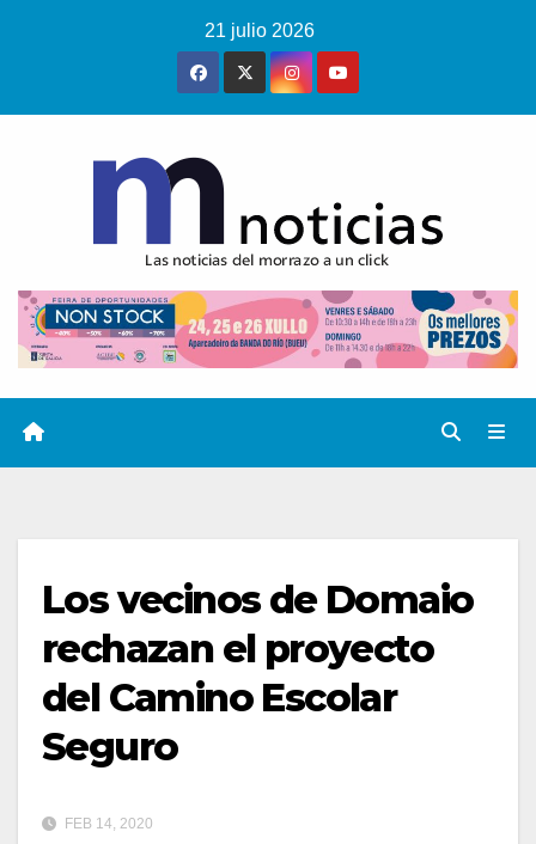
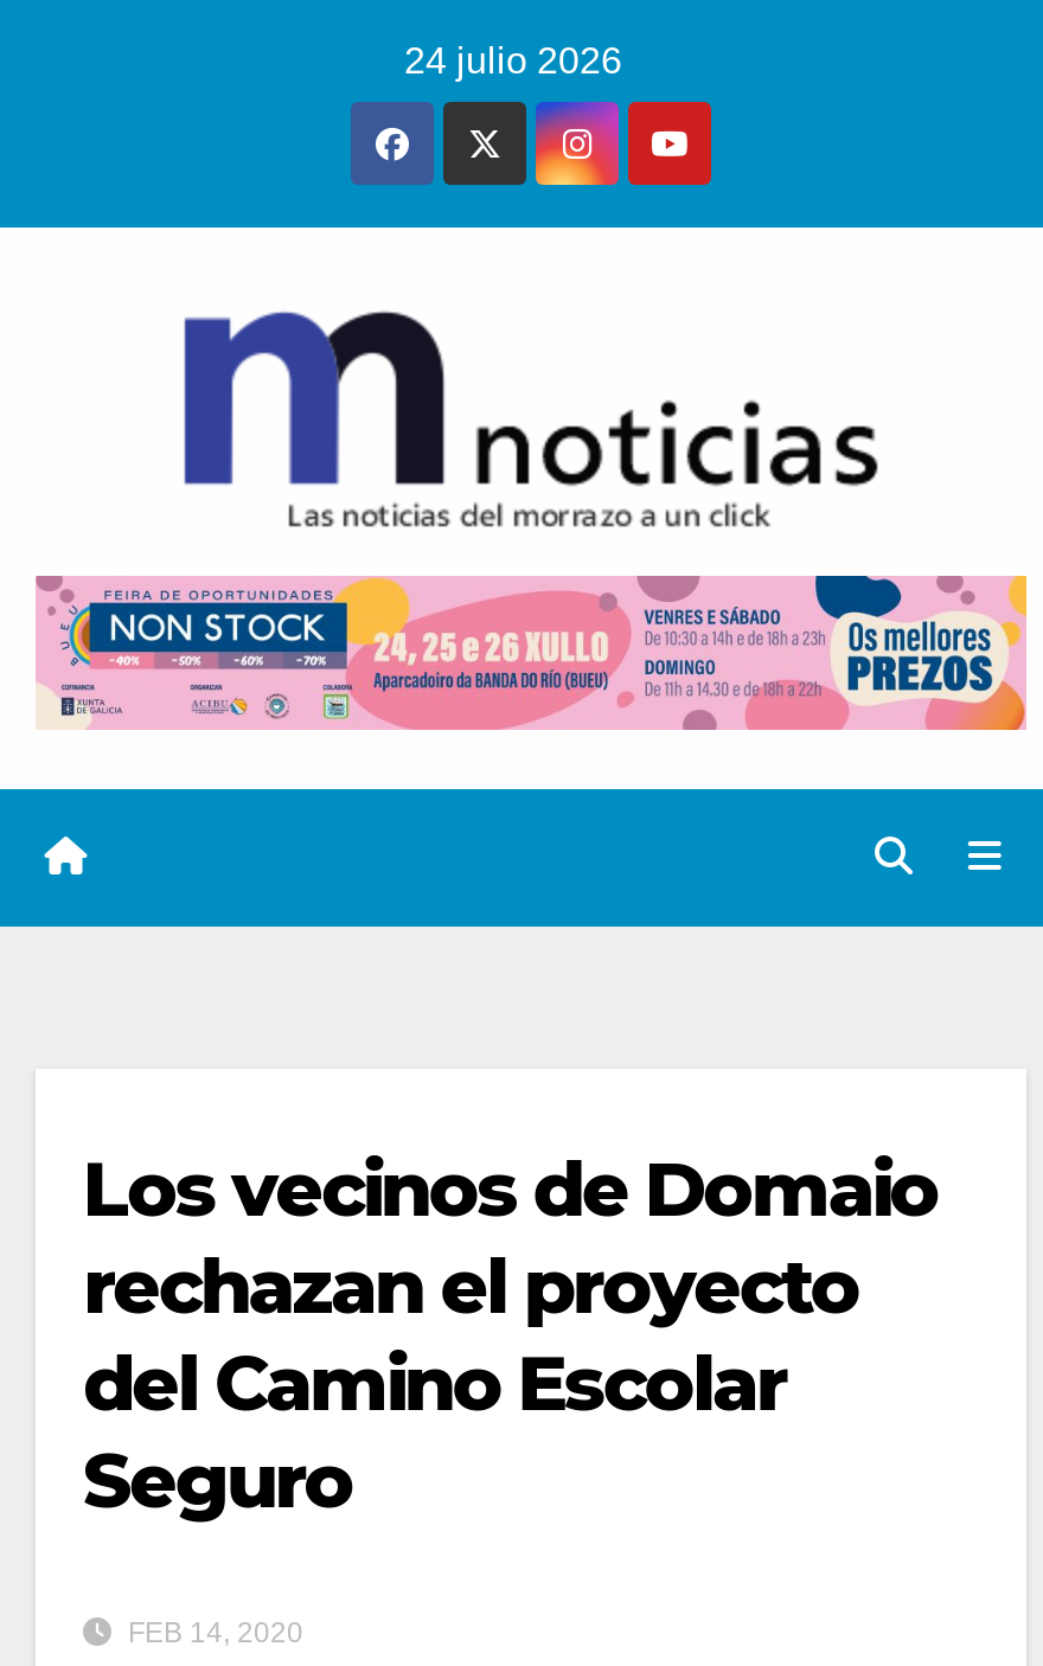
[204,20,314,41] 21 julio 2026 -> [404,40,622,81] 24 julio 2026

